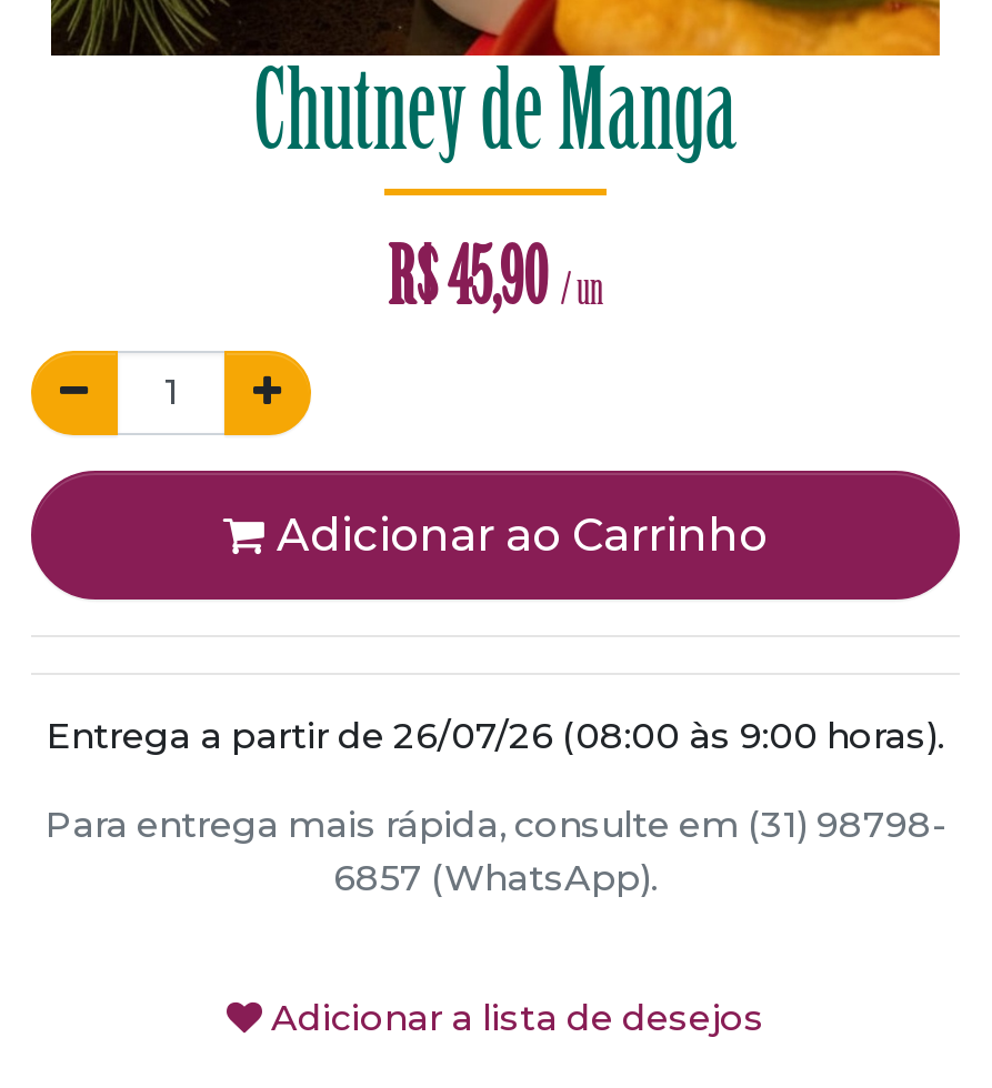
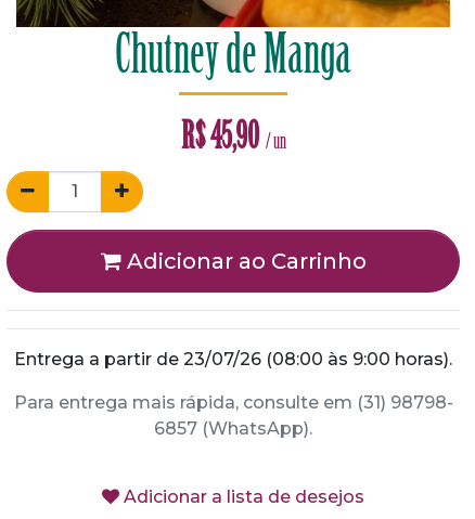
[47,715,944,757] Entrega a partir de 26/07/26 (08:00 às 9:00 horas). -> [14,349,452,369] Entrega a partir de 23/07/26 (08:00 às 9:00 horas).

